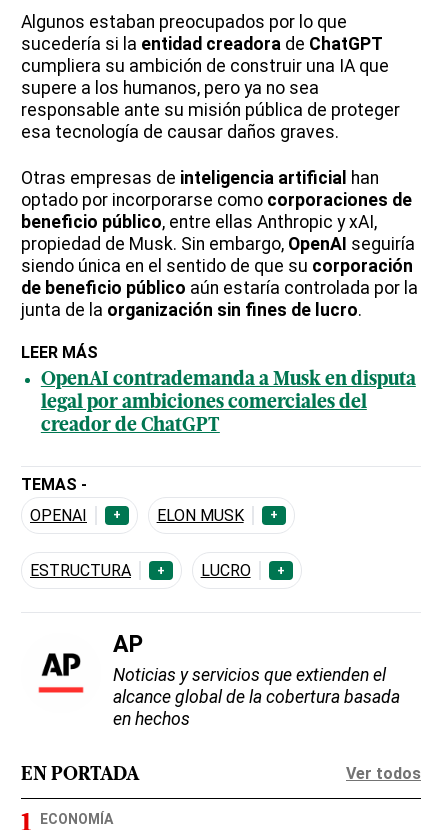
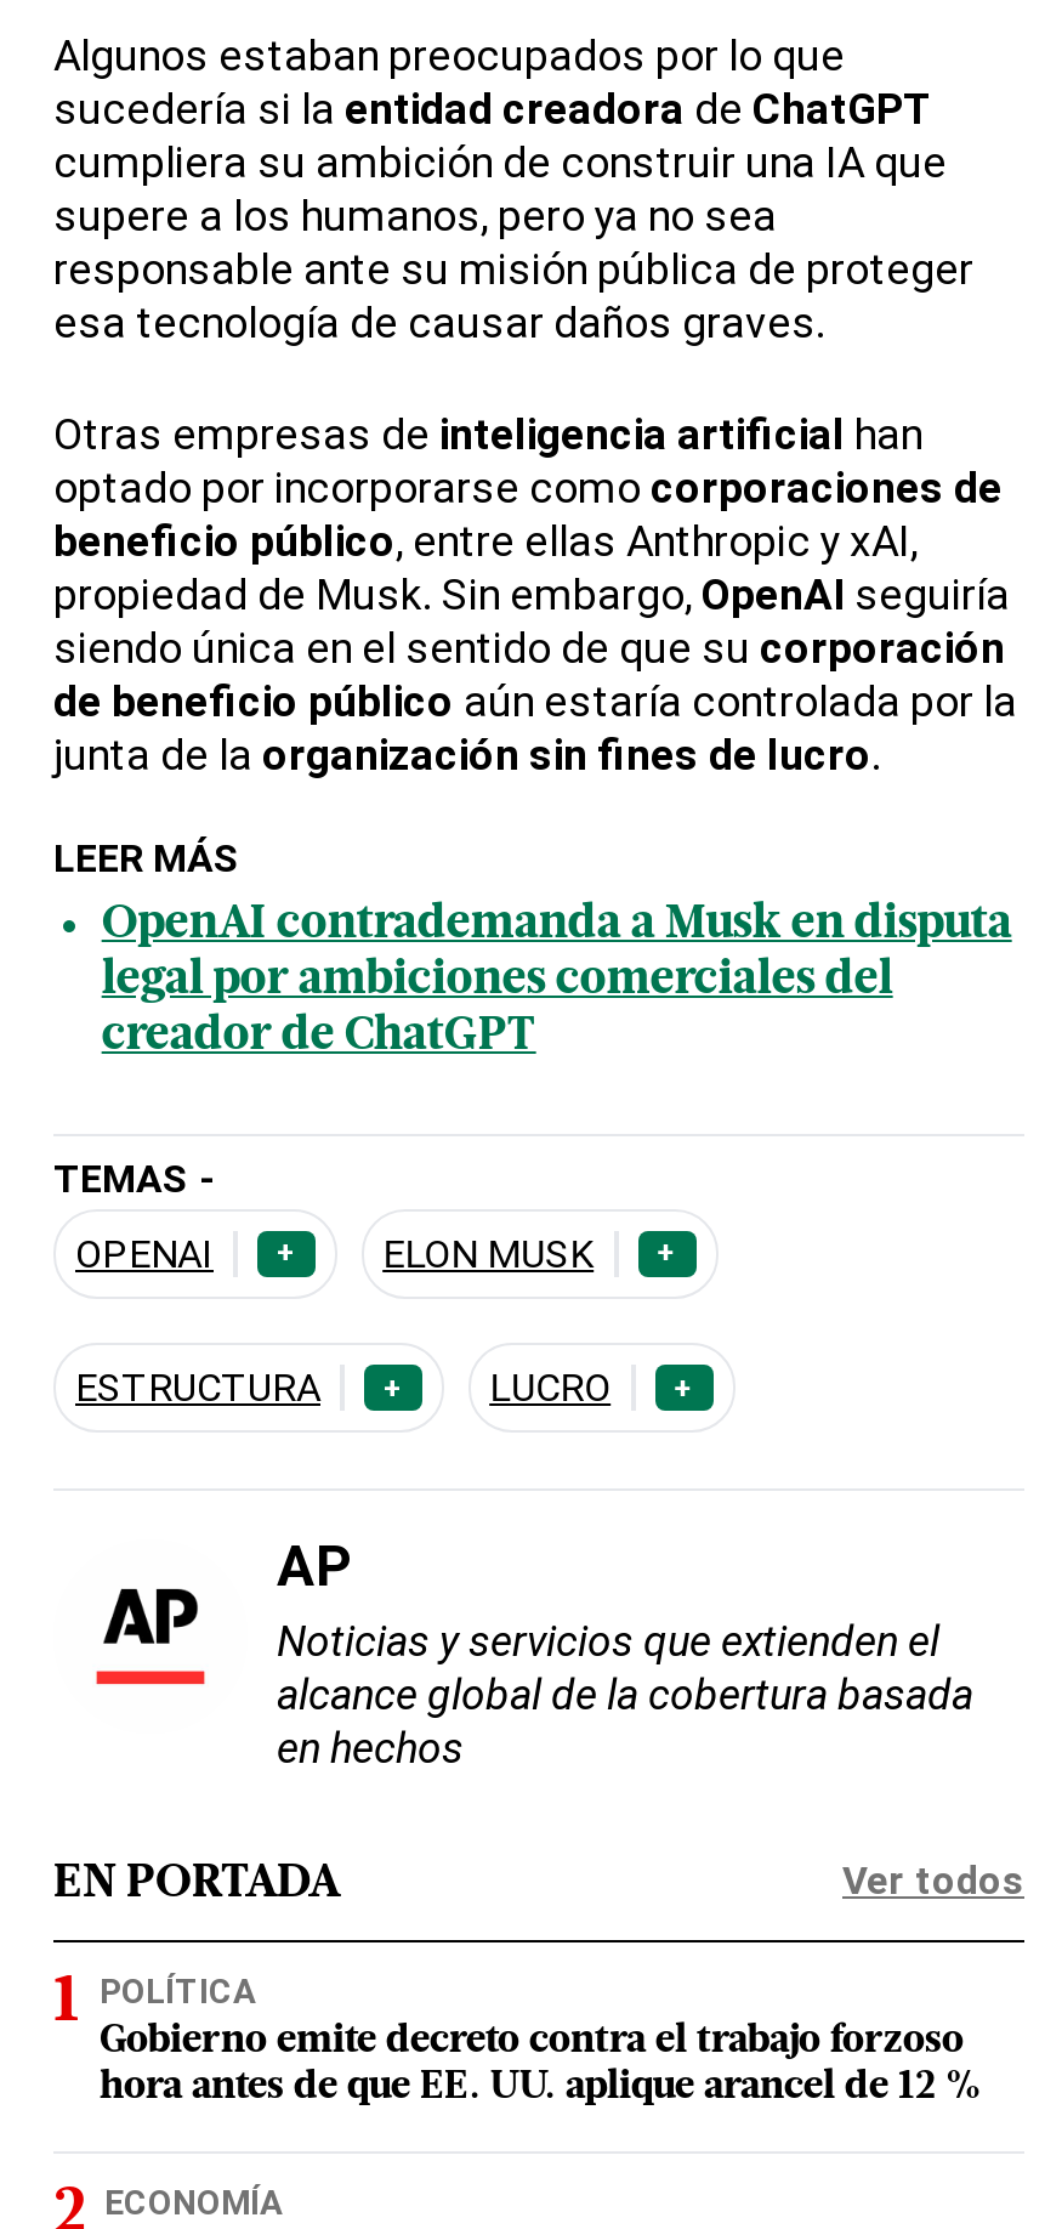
none -> [100,1972,983,2108] POLÍTICA | Gobierno emite decreto contra el trabajo forzoso | hora antes de que EE. UU. aplique arancel de 12 %

